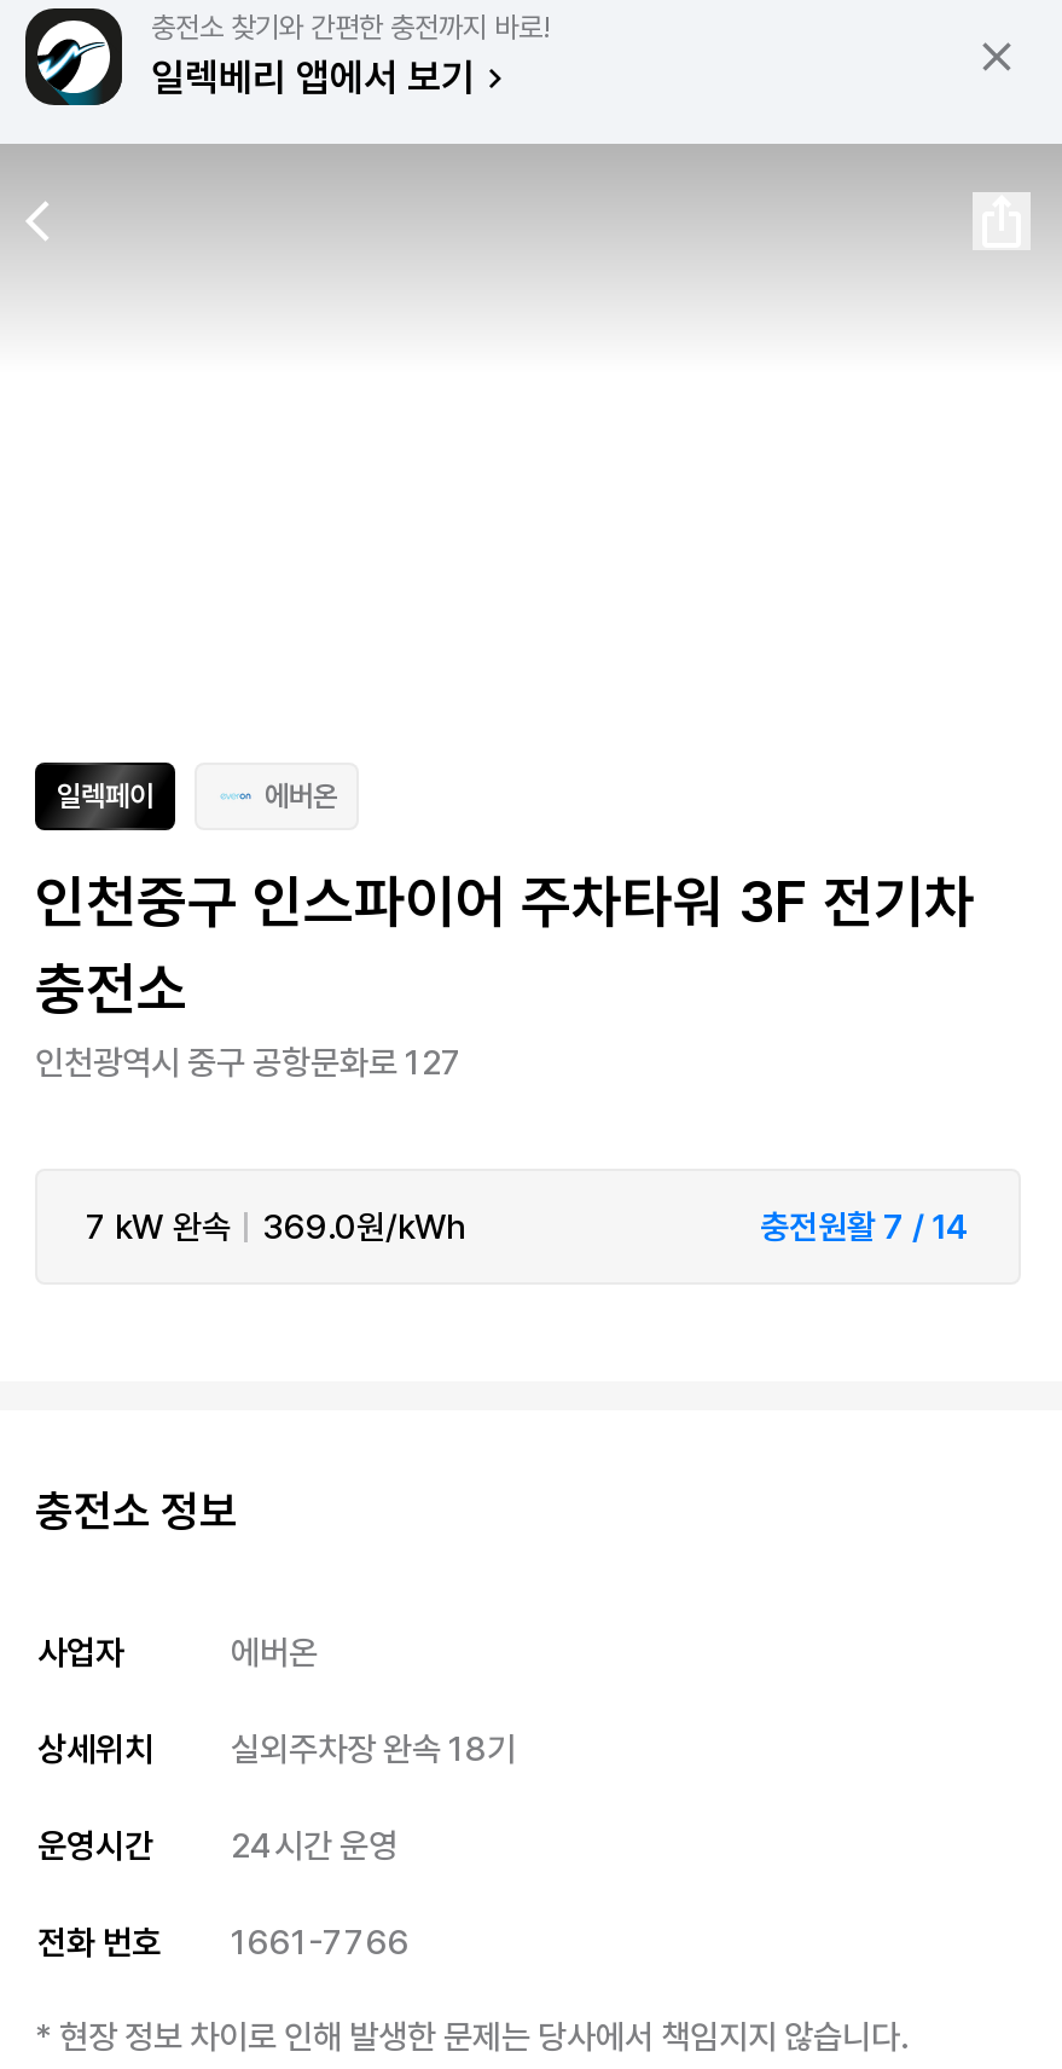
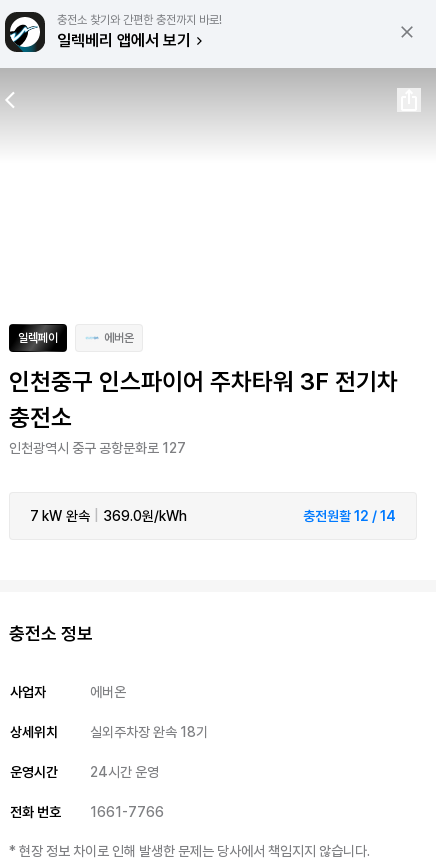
[760,1207,970,1246] 충전원활 7 / 14 -> [303,508,396,524] 충전원활 12 / 14

